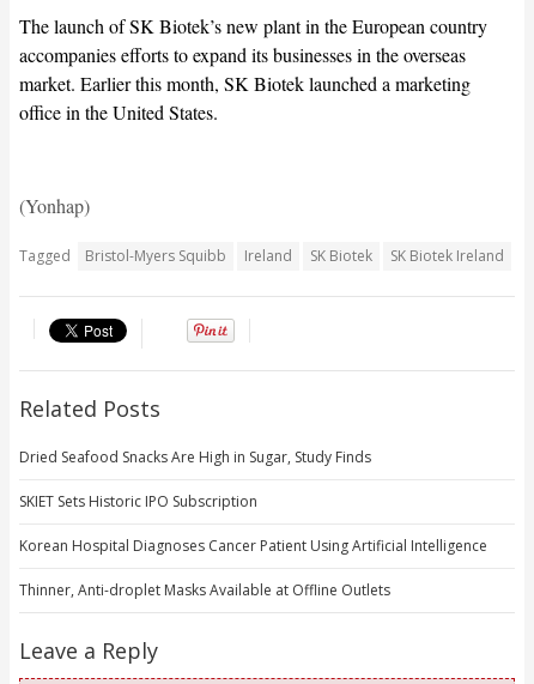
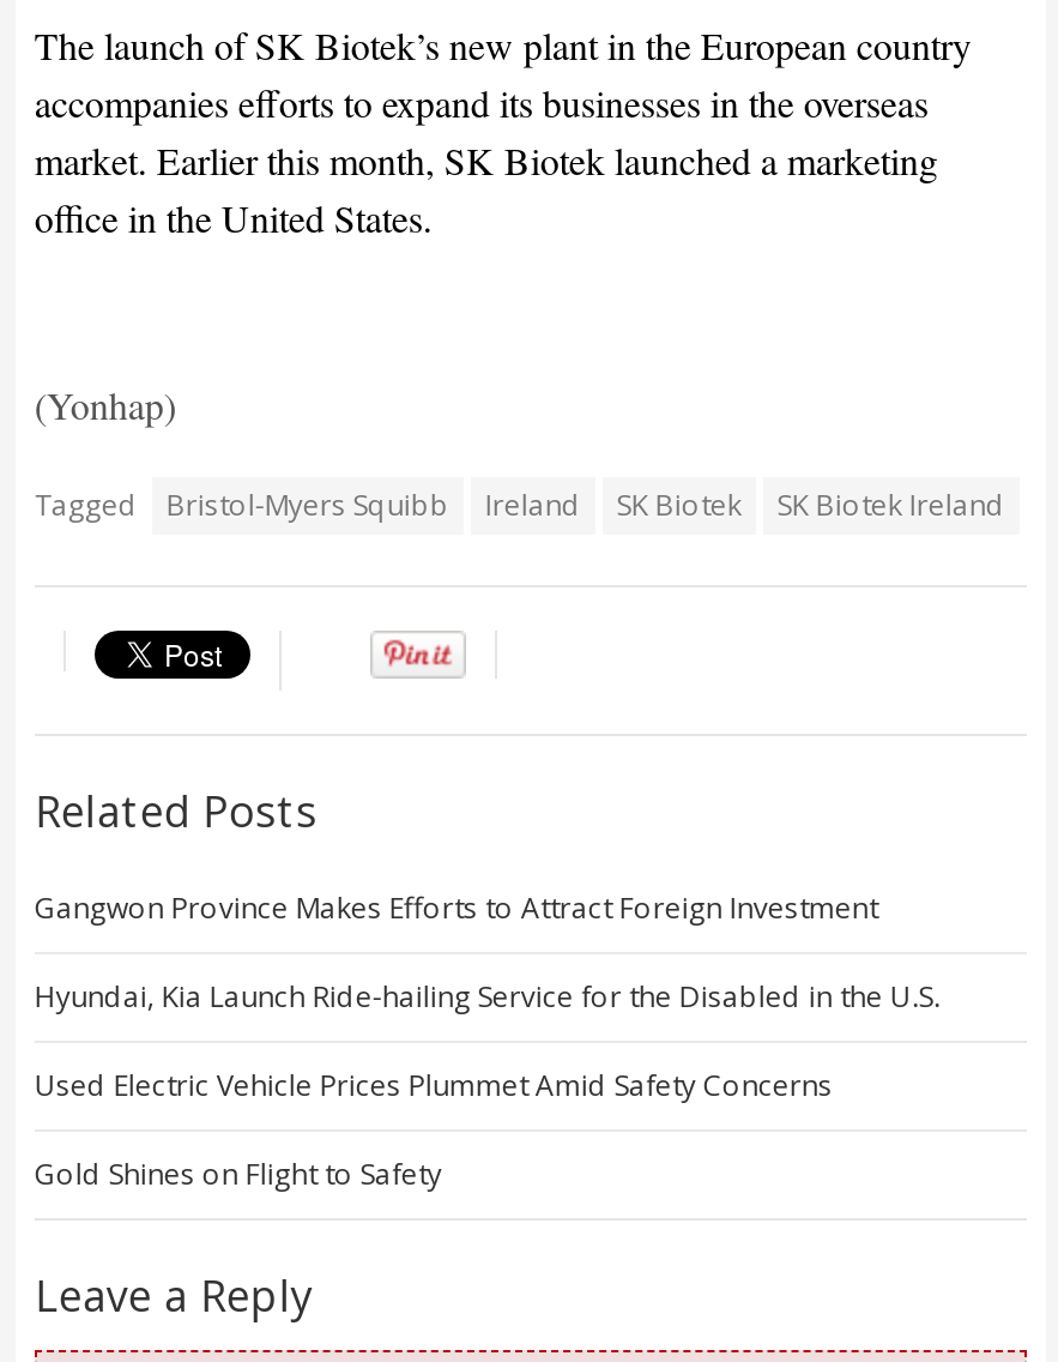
[19,447,371,468] Dried Seafood Snacks Are High in Sugar, Study Finds -> [35,888,878,929] Gangwon Province Makes Efforts to Attract Foreign Investment
[19,491,257,512] SKIET Sets Historic IPO Subscription -> [35,977,940,1017] Hyundai, Kia Launch Ride-hailing Service for the Disabled in the U.S.
[19,536,487,556] Korean Hospital Diagnoses Cancer Patient Using Artificial Intelligence -> [35,1065,833,1106] Used Electric Vehicle Prices Plummet Amid Safety Concerns
[19,580,390,601] Thinner, Anti-droplet Masks Available at Offline Outlets -> [35,1154,442,1195] Gold Shines on Flight to Safety

